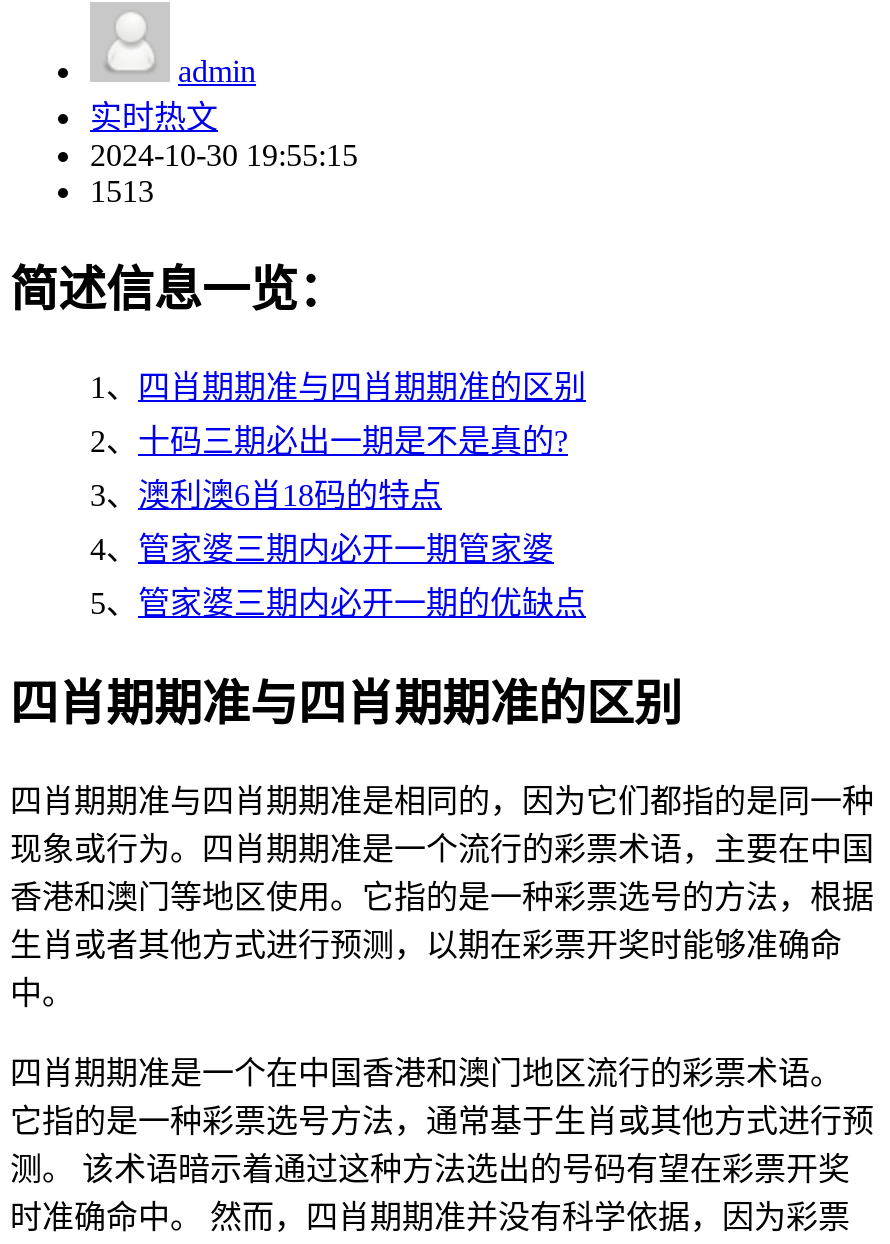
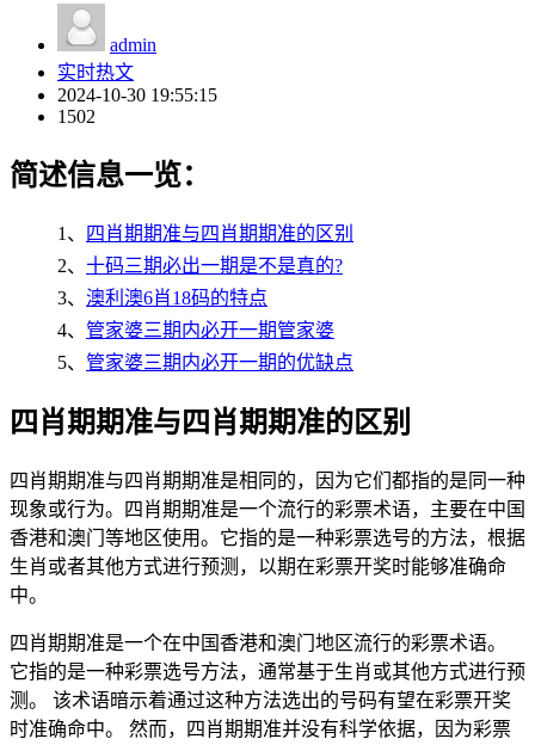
[90,174,154,208] 1513 -> [57,106,96,126] 1502

